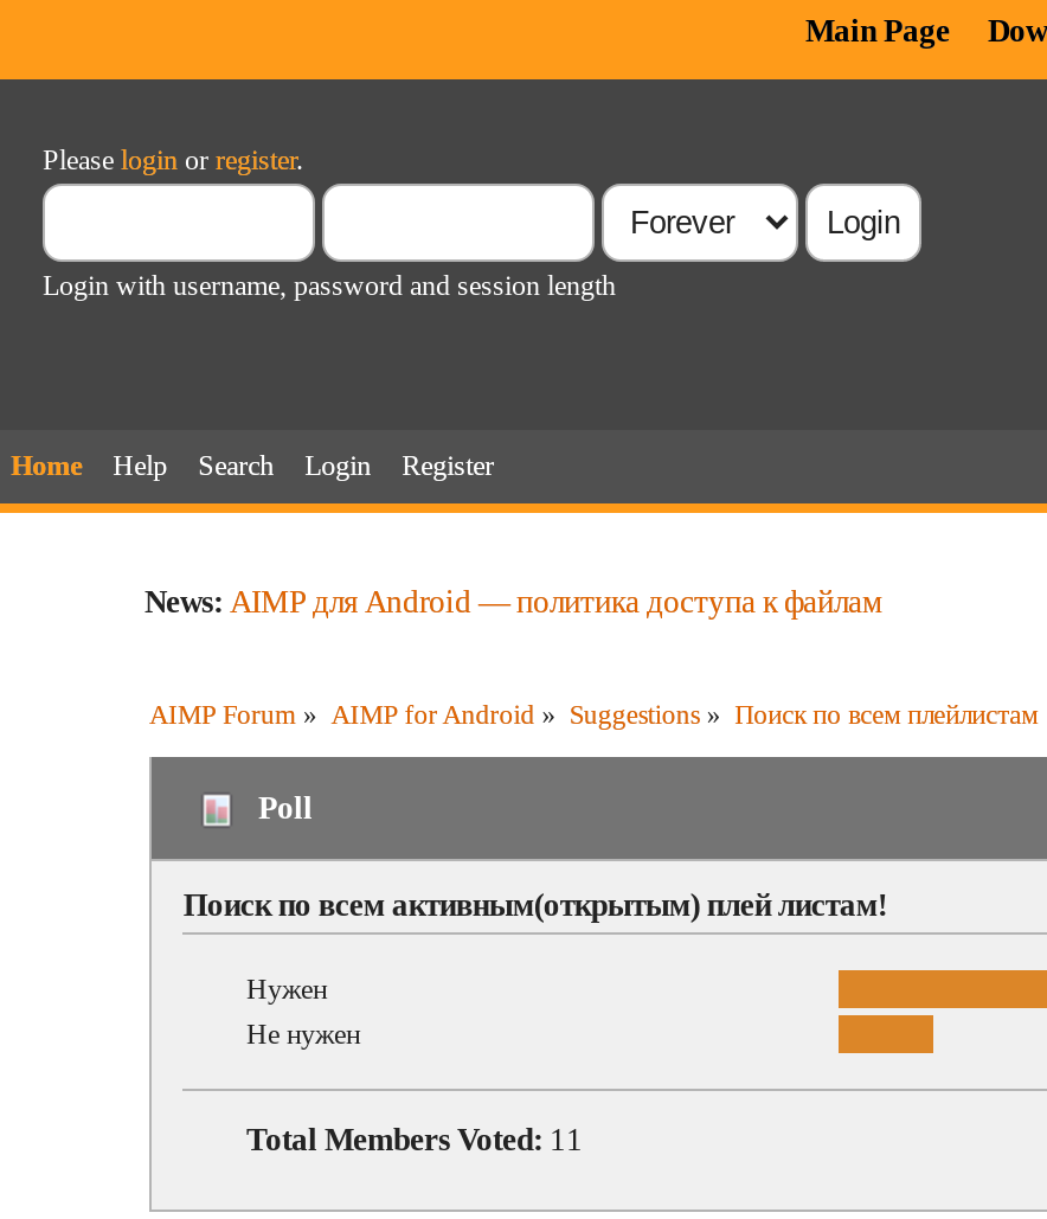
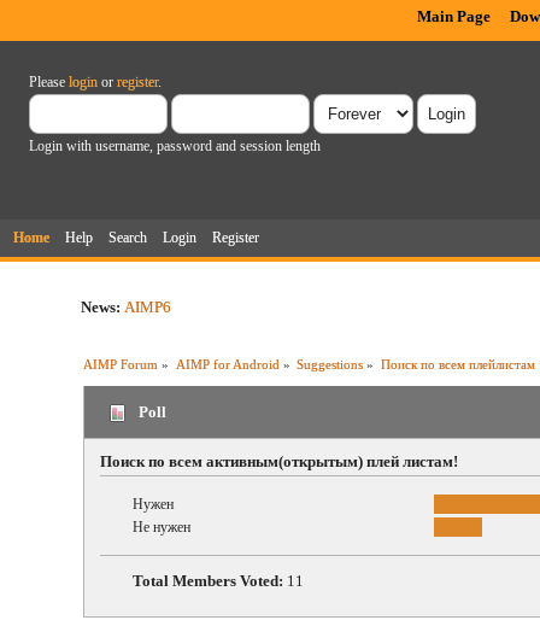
[144,584,881,620] News: AIMP для Android — политика доступа к файлам -> [81,298,171,316] News: AIMP6

